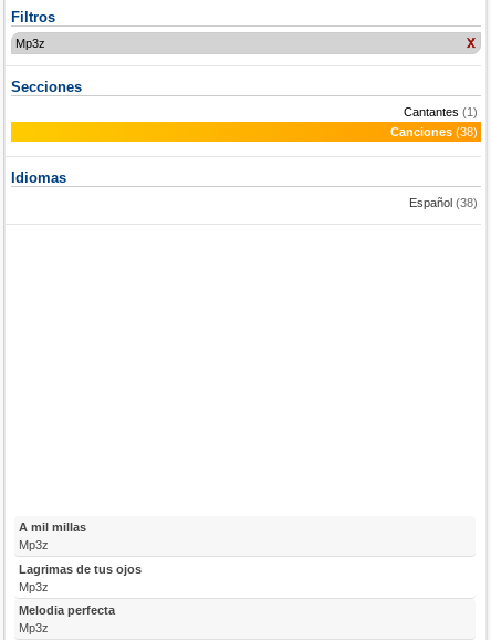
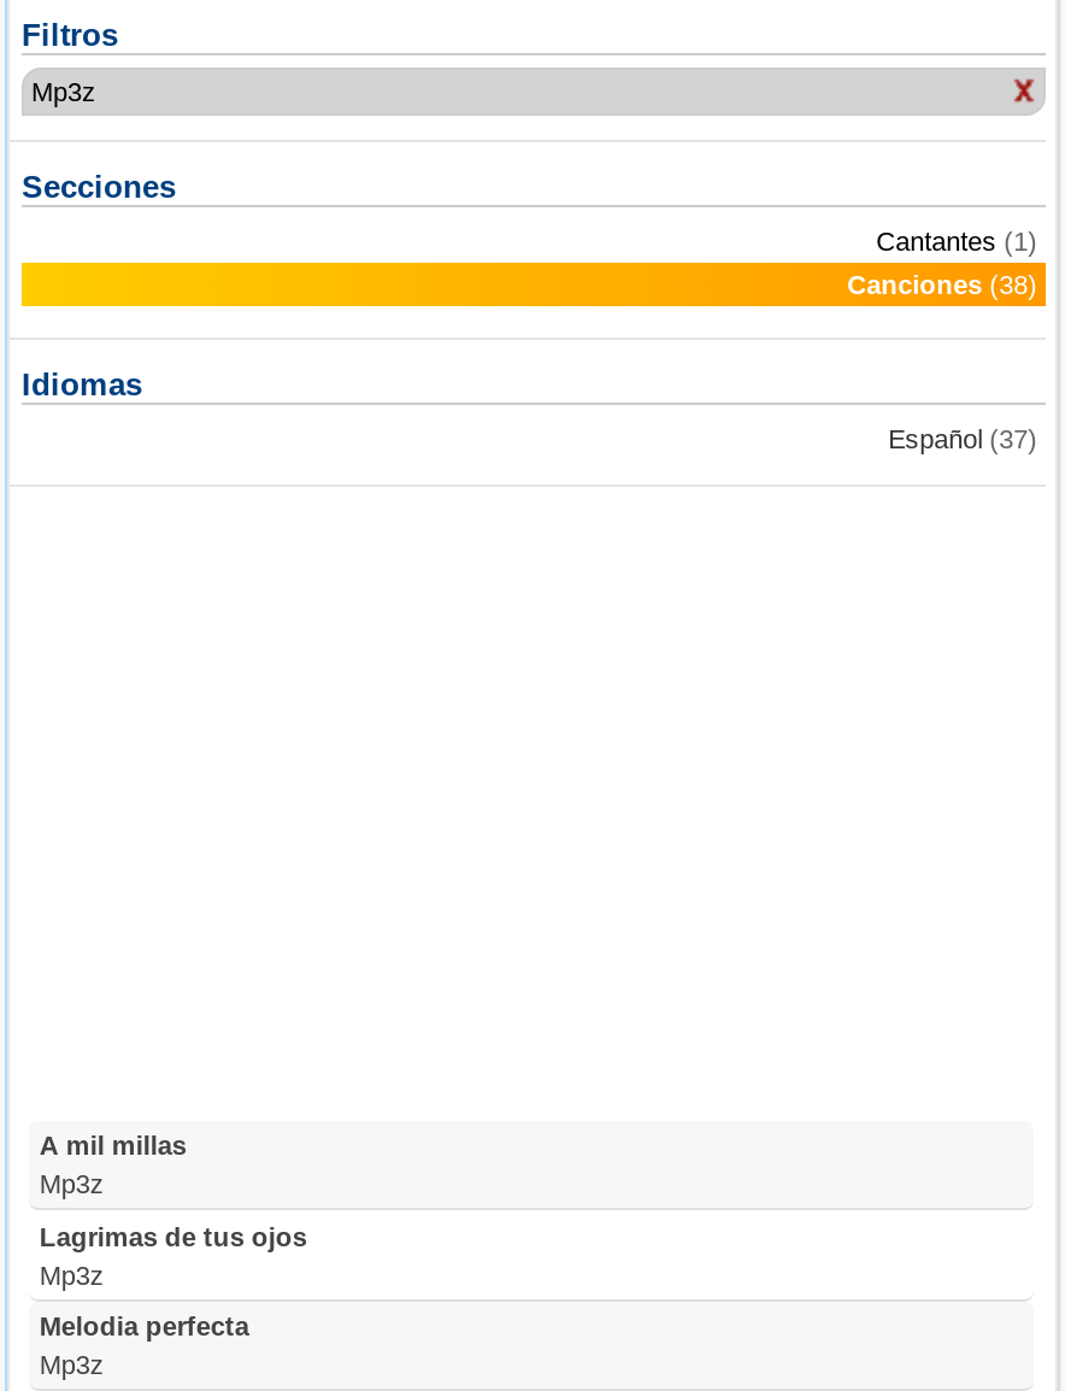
[409,196,477,209] Español (38) -> [888,425,1038,453] Español (37)

